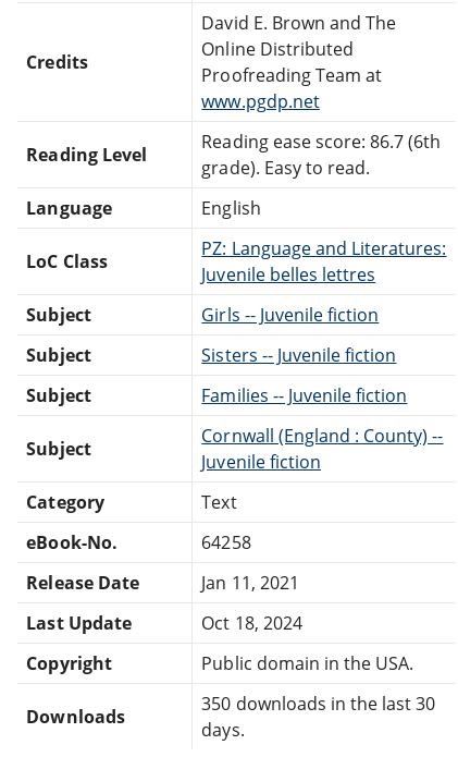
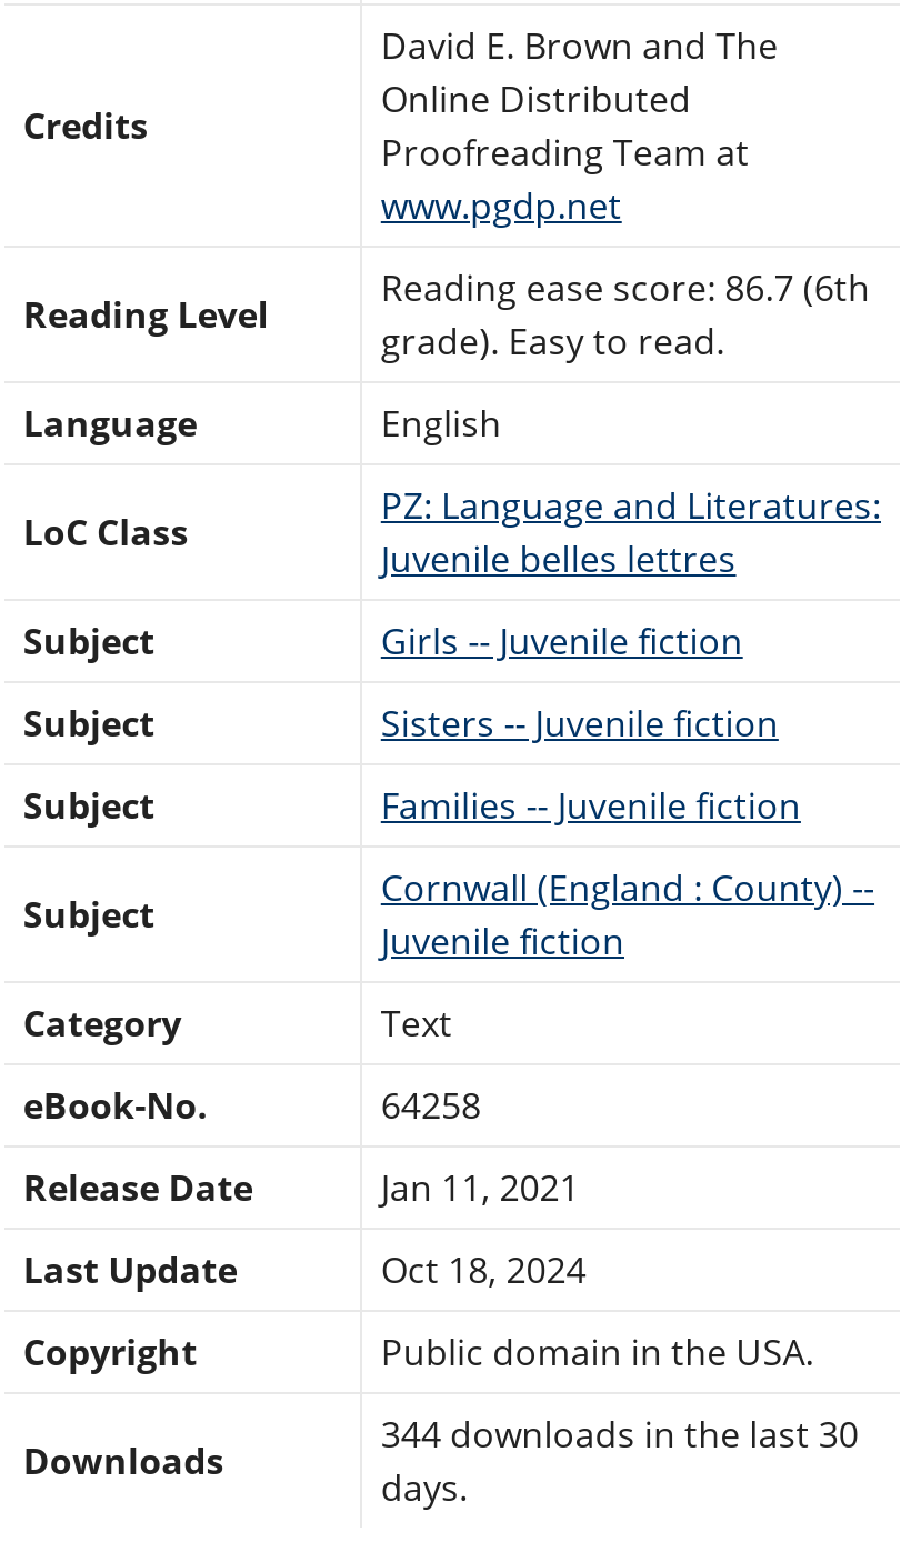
[202,692,436,716] 350 downloads in the last 30 -> [381,1410,859,1459] 344 downloads in the last 30

